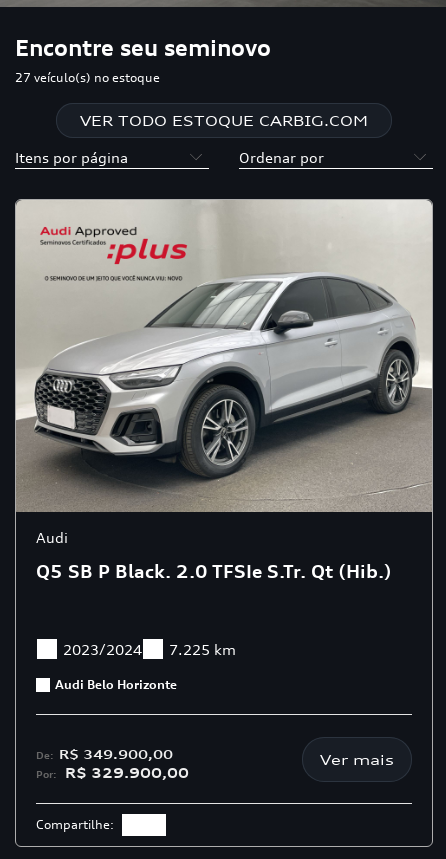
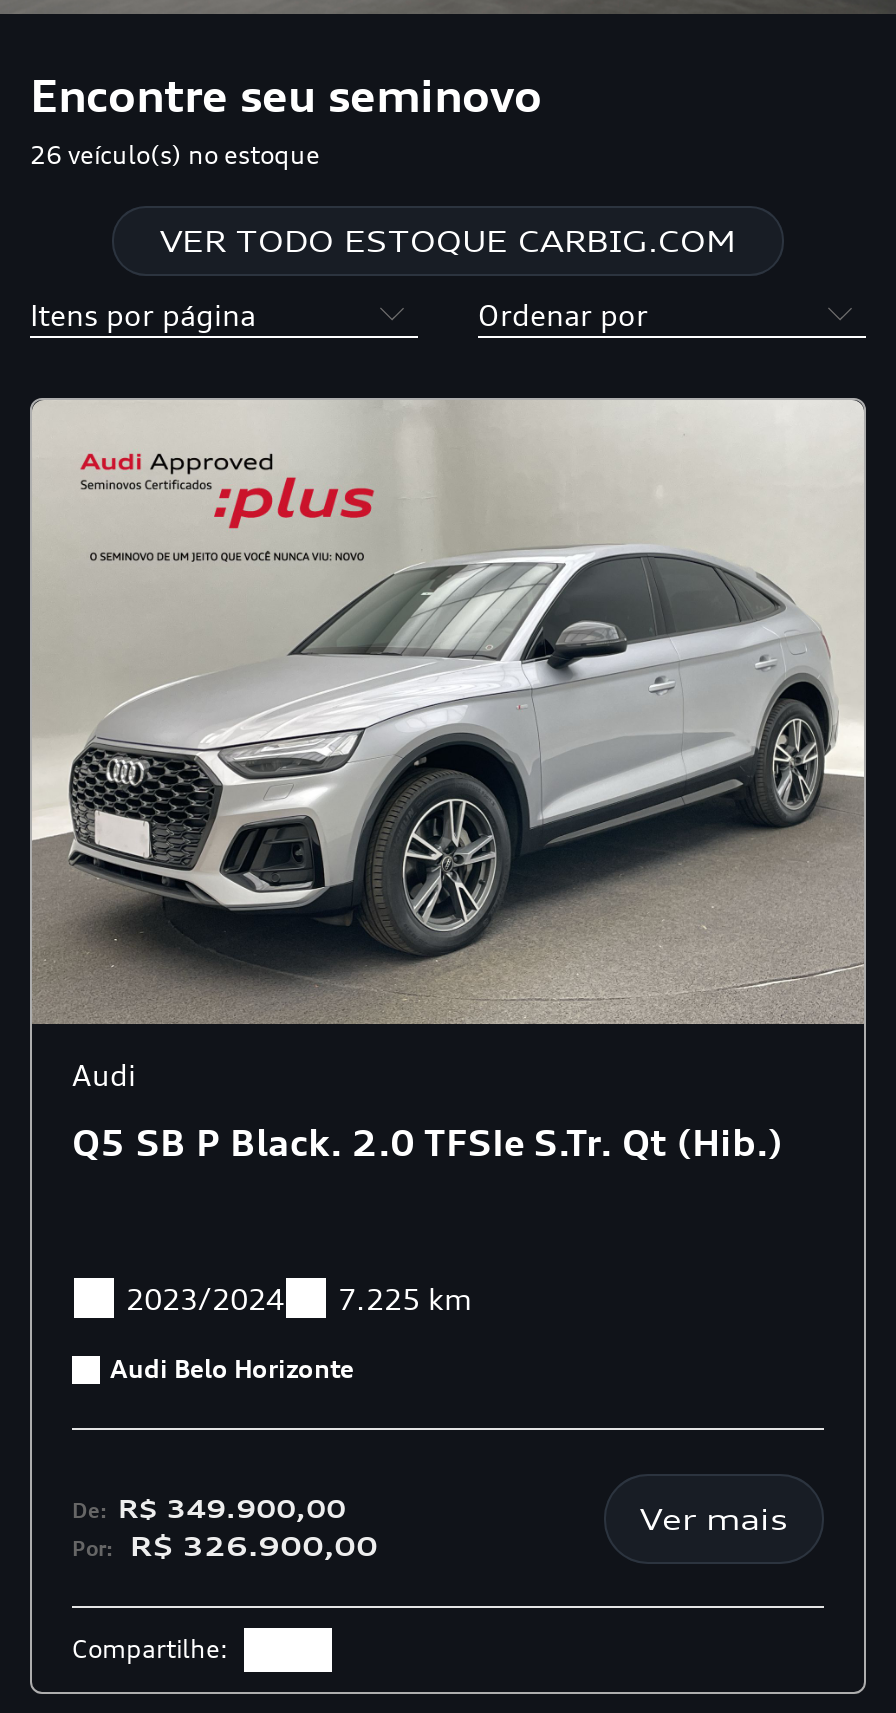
[15,70,160,85] 27 veículo(s) no estoque -> [30,140,320,170] 26 veículo(s) no estoque
[36,765,189,781] Por: R$ 329.900,00 -> [72,1529,378,1561] Por: R$ 326.900,00

